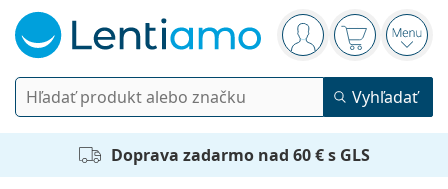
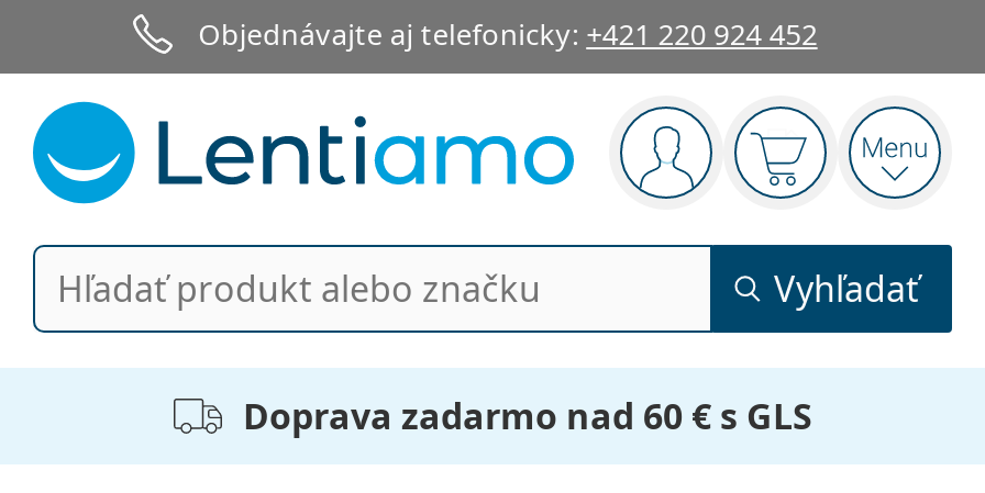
none -> [198,14,817,54] Objednávajte aj telefonicky: +421 220 924 452

